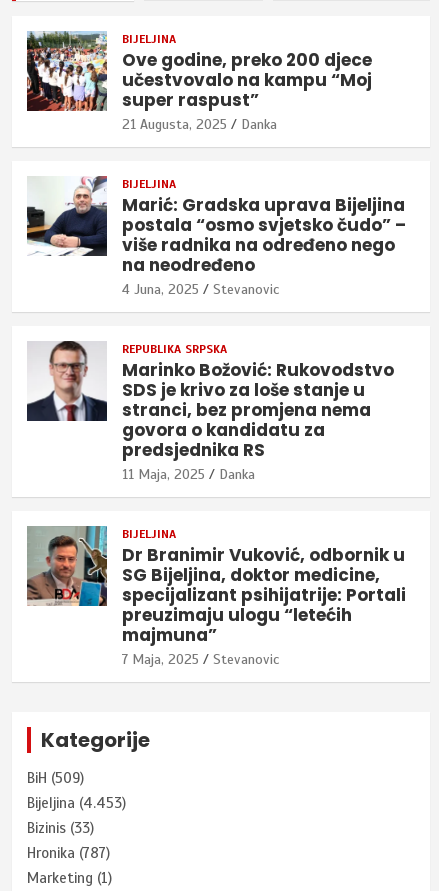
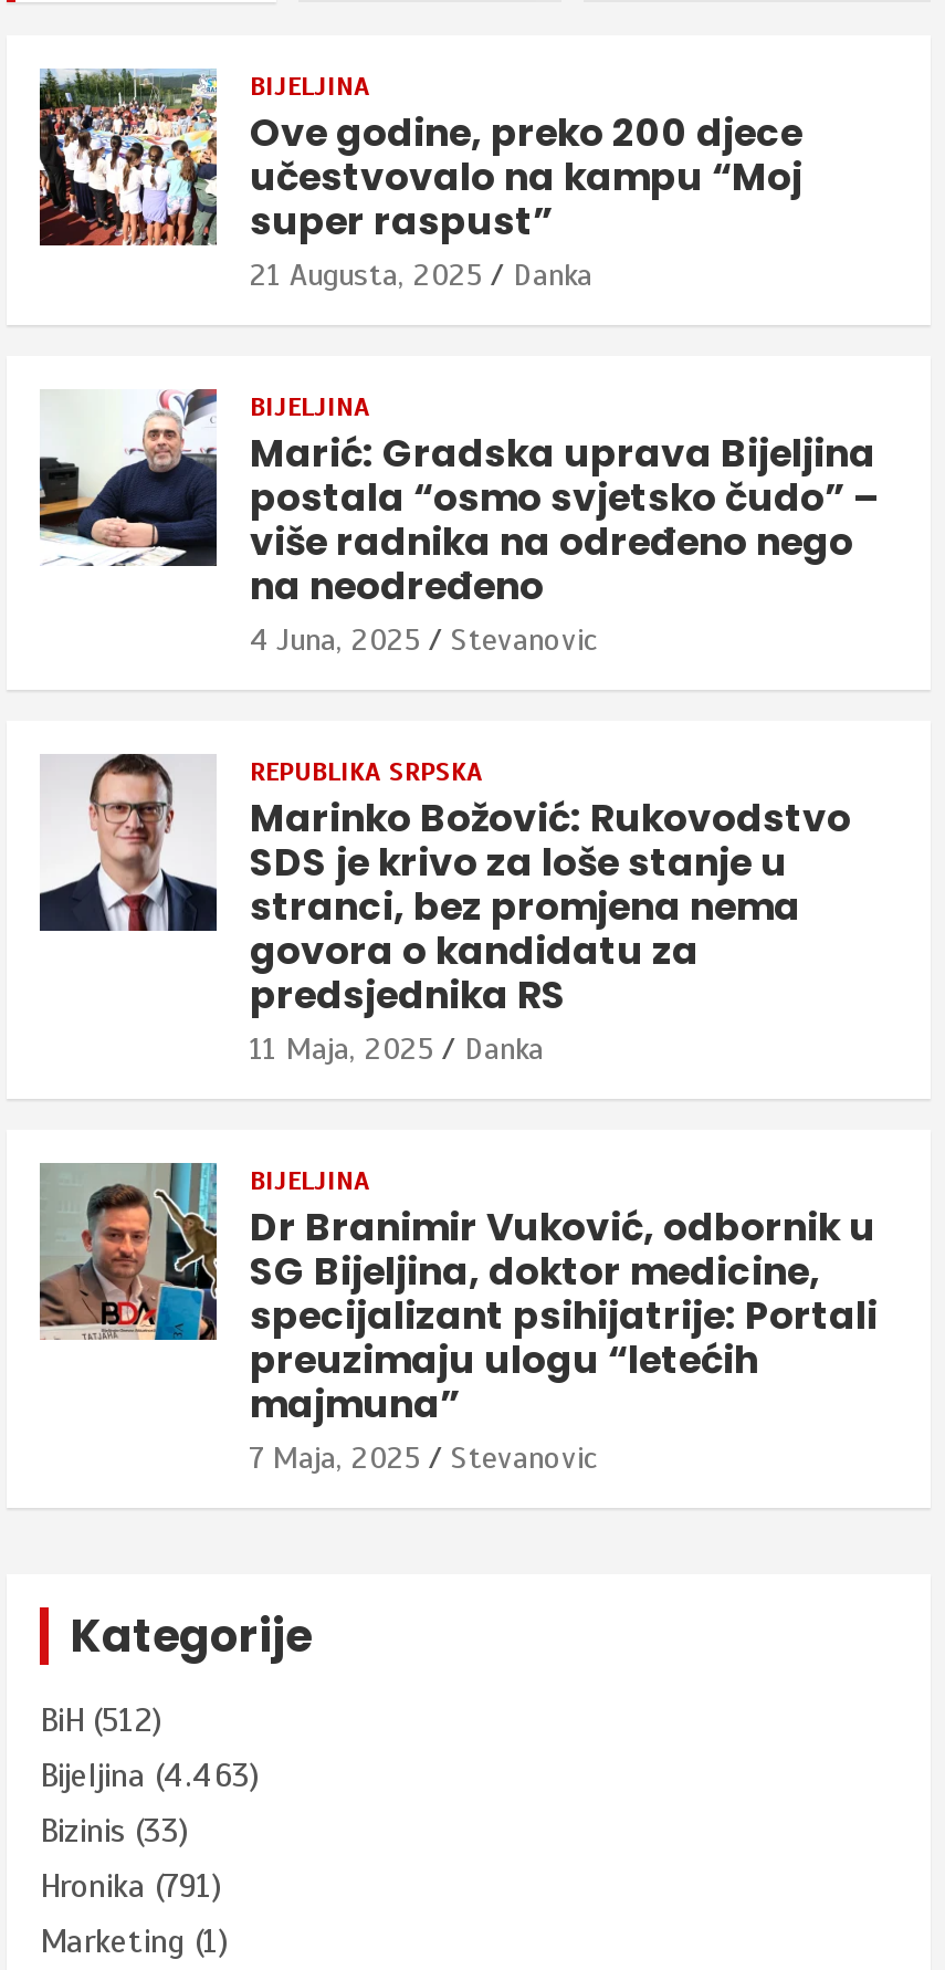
[27,769,84,787] BiH (509) -> [40,1701,161,1741] BiH (512)
[27,794,126,812] Bijeljina (4.453) -> [40,1756,259,1796] Bijeljina (4.463)
[27,844,110,862] Hronika (787) -> [40,1867,221,1907] Hronika (791)

